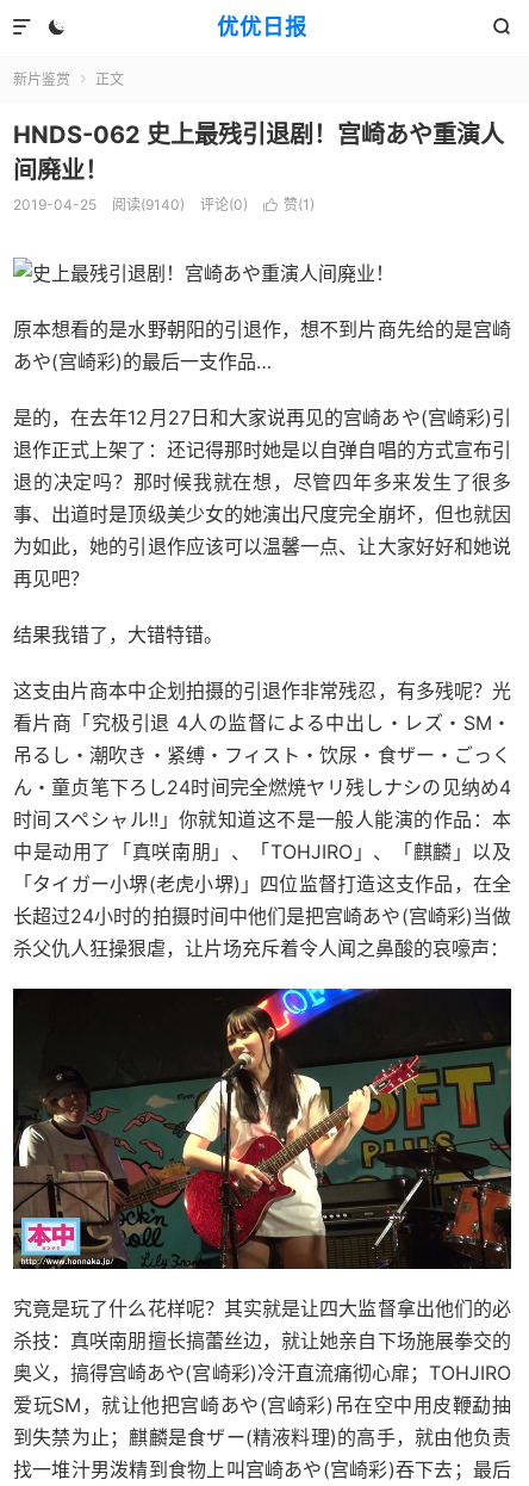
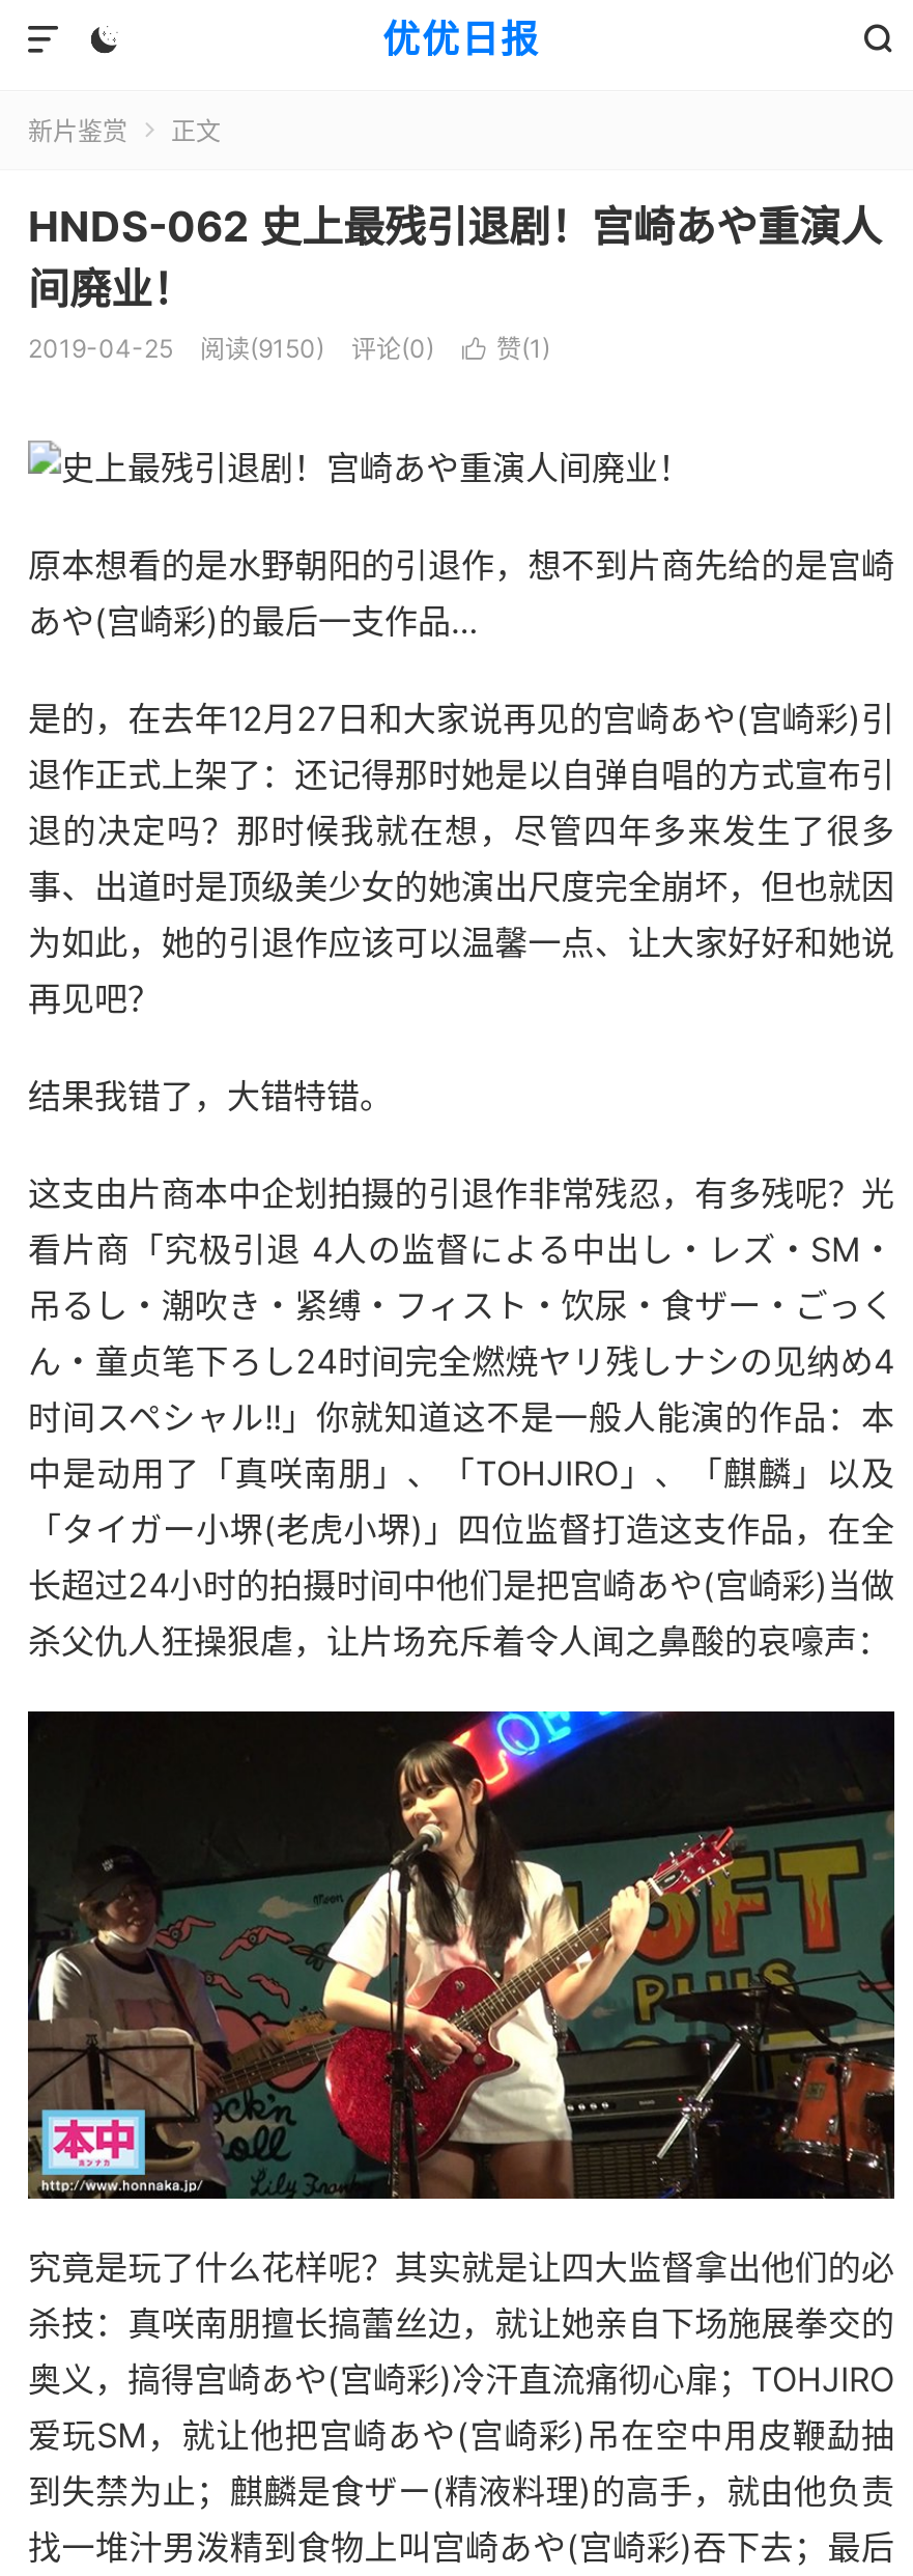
[112,196,185,213] 阅读(9140) -> [200,333,324,364] 阅读(9150)

